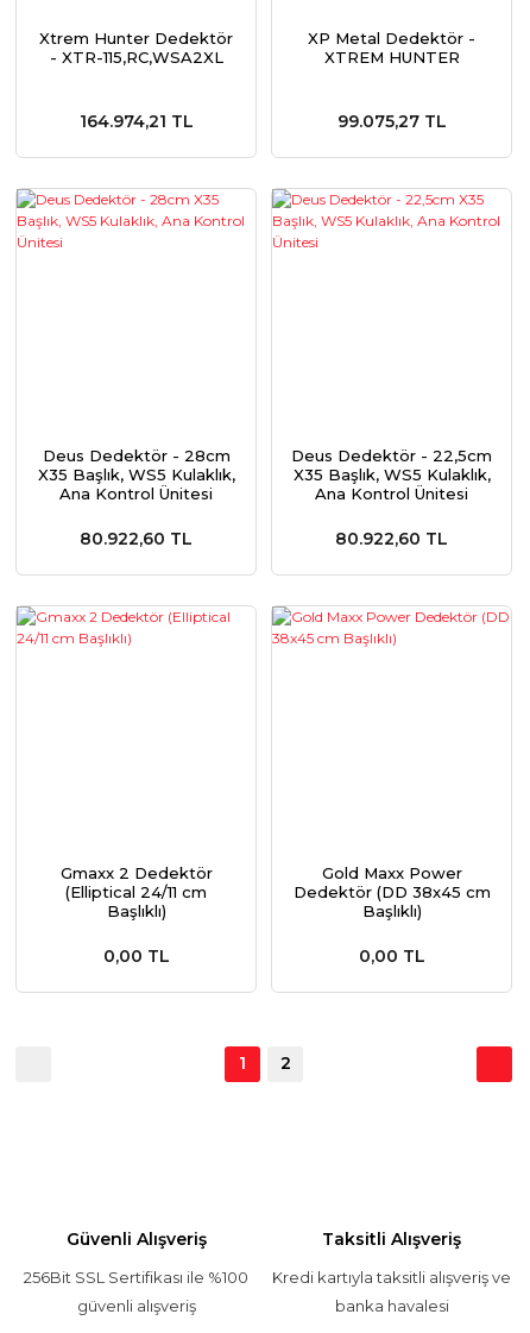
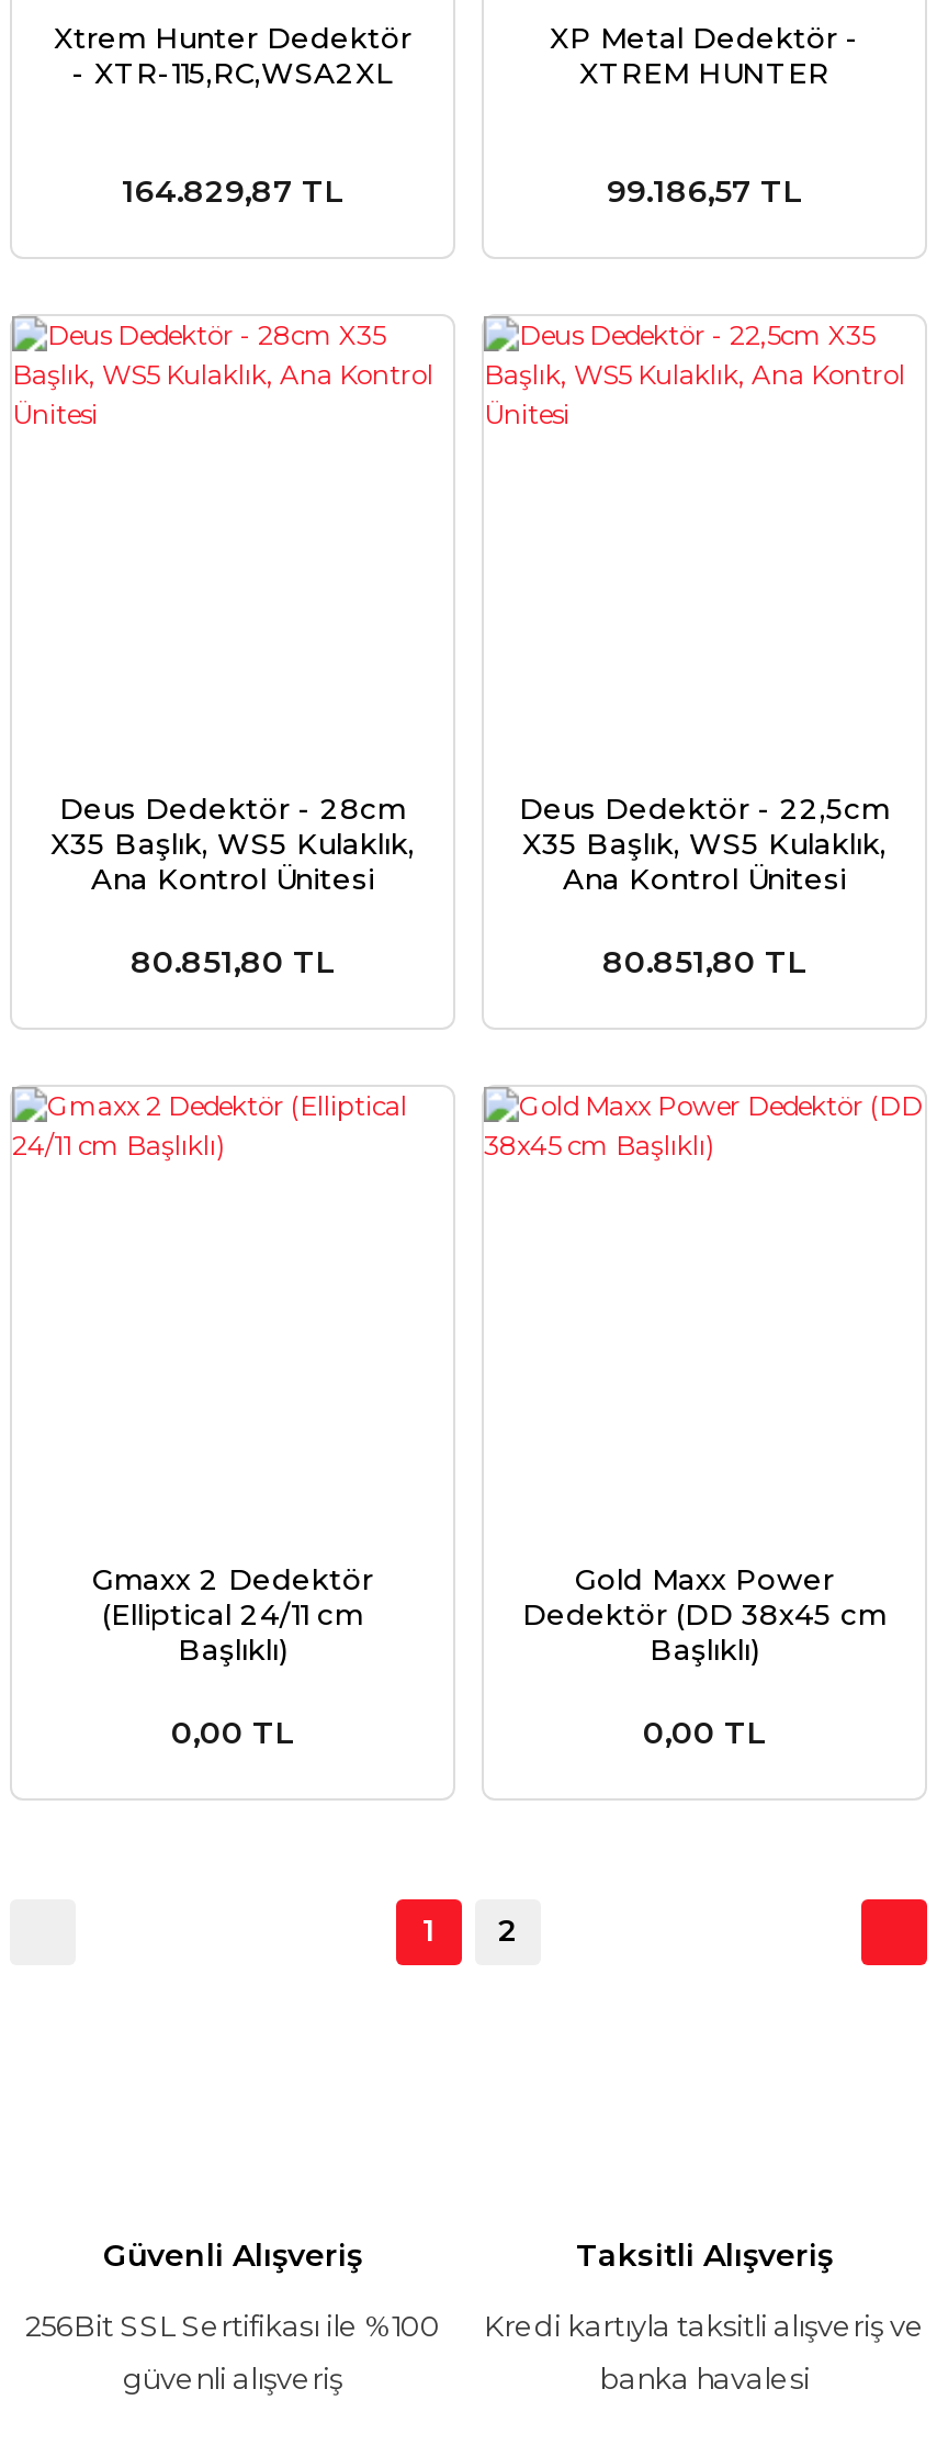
[79,110,193,132] 164.974,21 TL -> [122,171,343,210] 164.829,87 TL
[337,110,446,132] 99.075,27 TL -> [607,171,802,210] 99.186,57 TL
[80,528,193,549] 80.922,60 TL -> [131,942,335,981] 80.851,80 TL
[335,528,448,549] 80.922,60 TL -> [602,942,806,981] 80.851,80 TL

